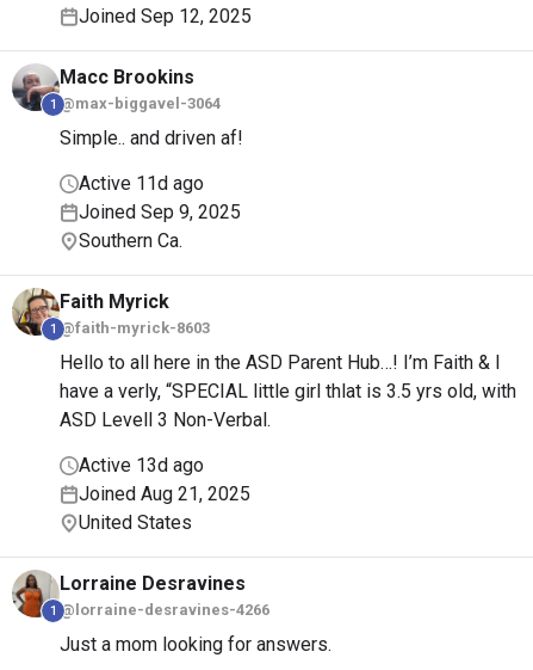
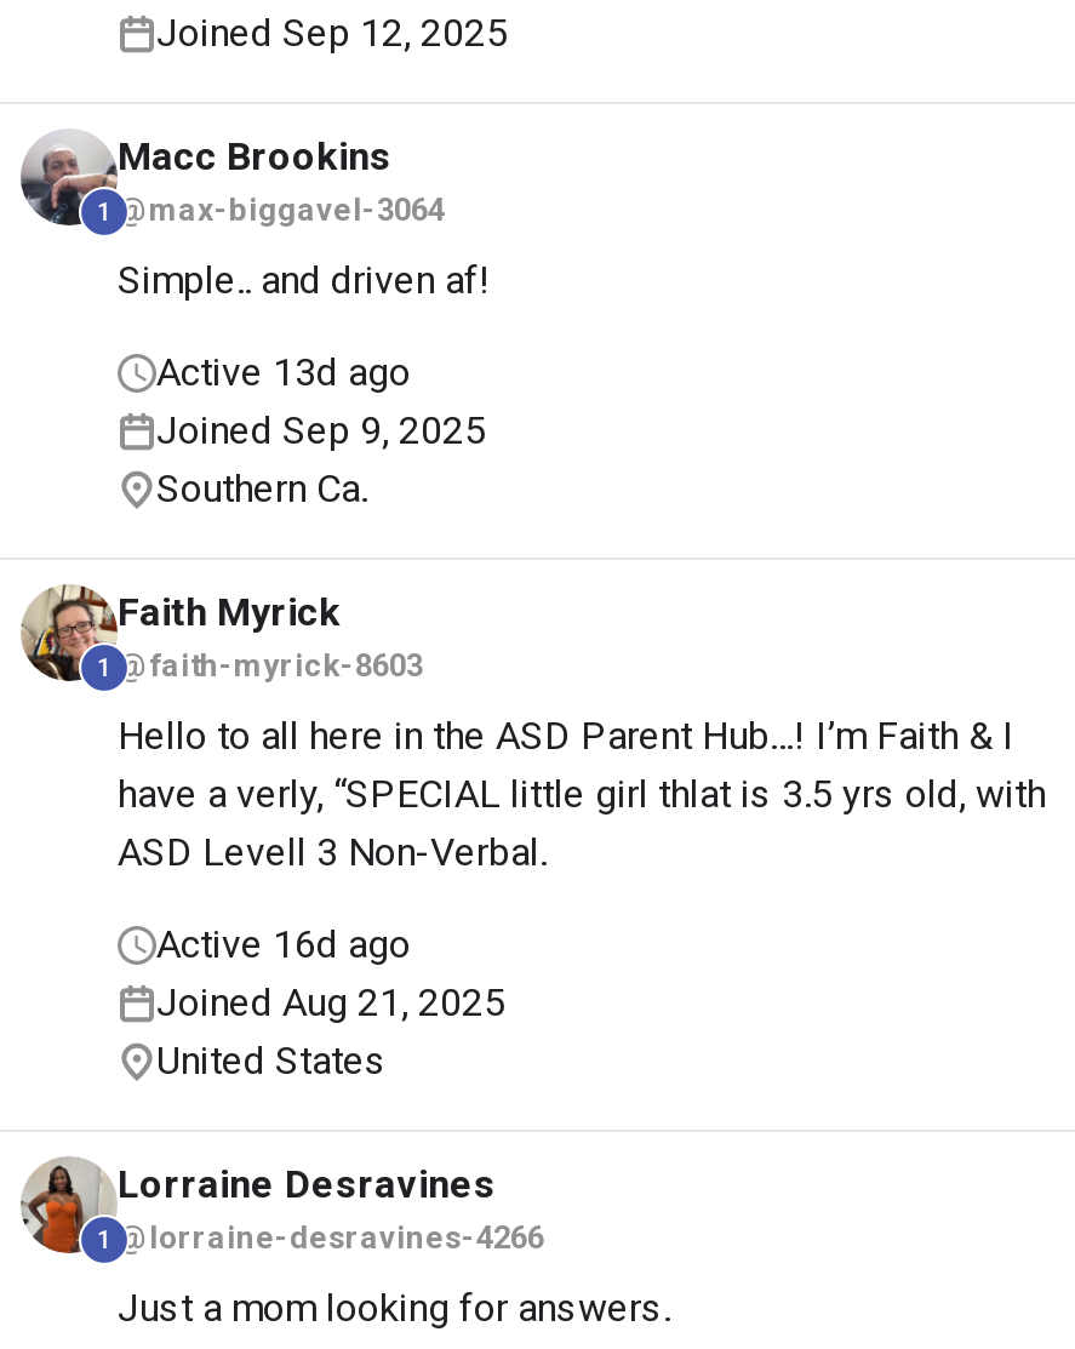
[79,172,204,195] Active 11d ago -> [156,349,411,395] Active 13d ago
[79,454,204,477] Active 13d ago -> [156,921,411,967] Active 16d ago

